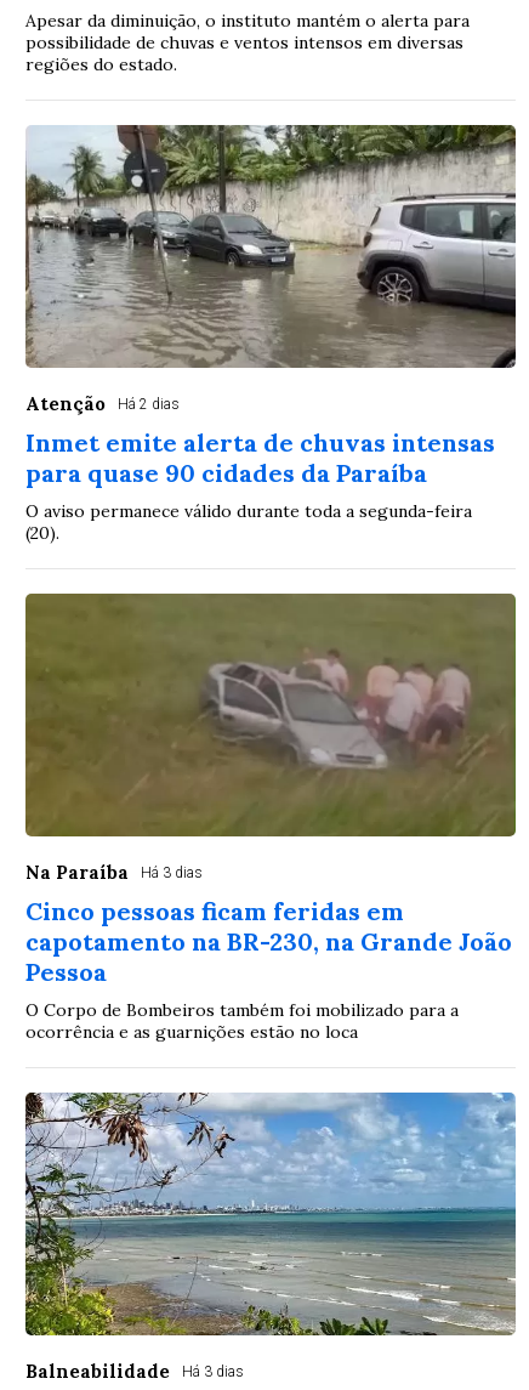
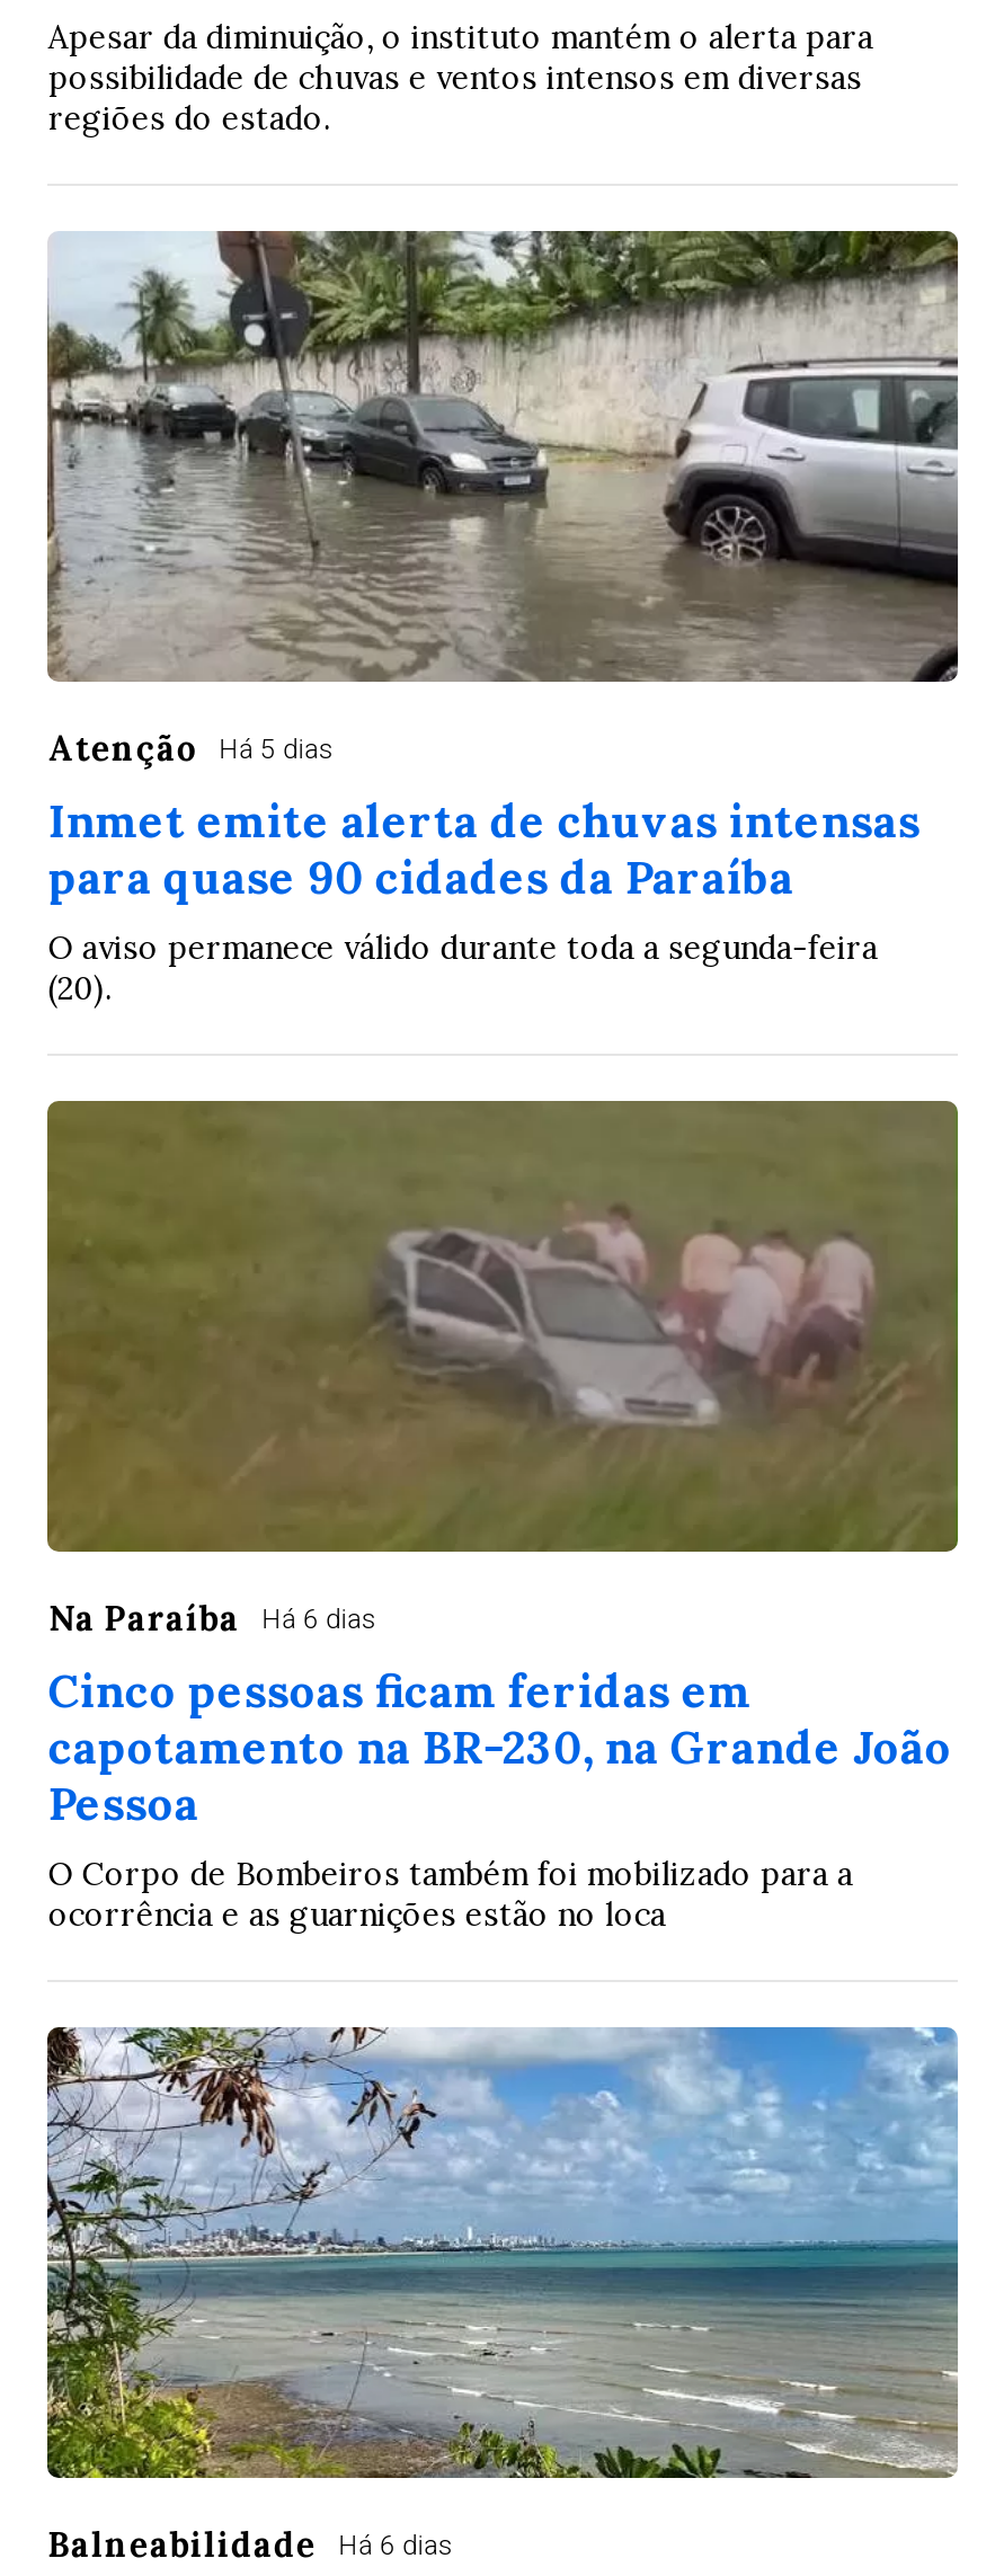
[26,392,180,415] Atenção Há 2 dias -> [48,726,334,769] Atenção Há 5 dias
[26,860,203,883] Na Paraíba Há 3 dias -> [48,1596,377,1639] Na Paraíba Há 6 dias
[26,1359,244,1382] Balneabilidade Há 3 dias -> [48,2522,454,2565] Balneabilidade Há 6 dias

